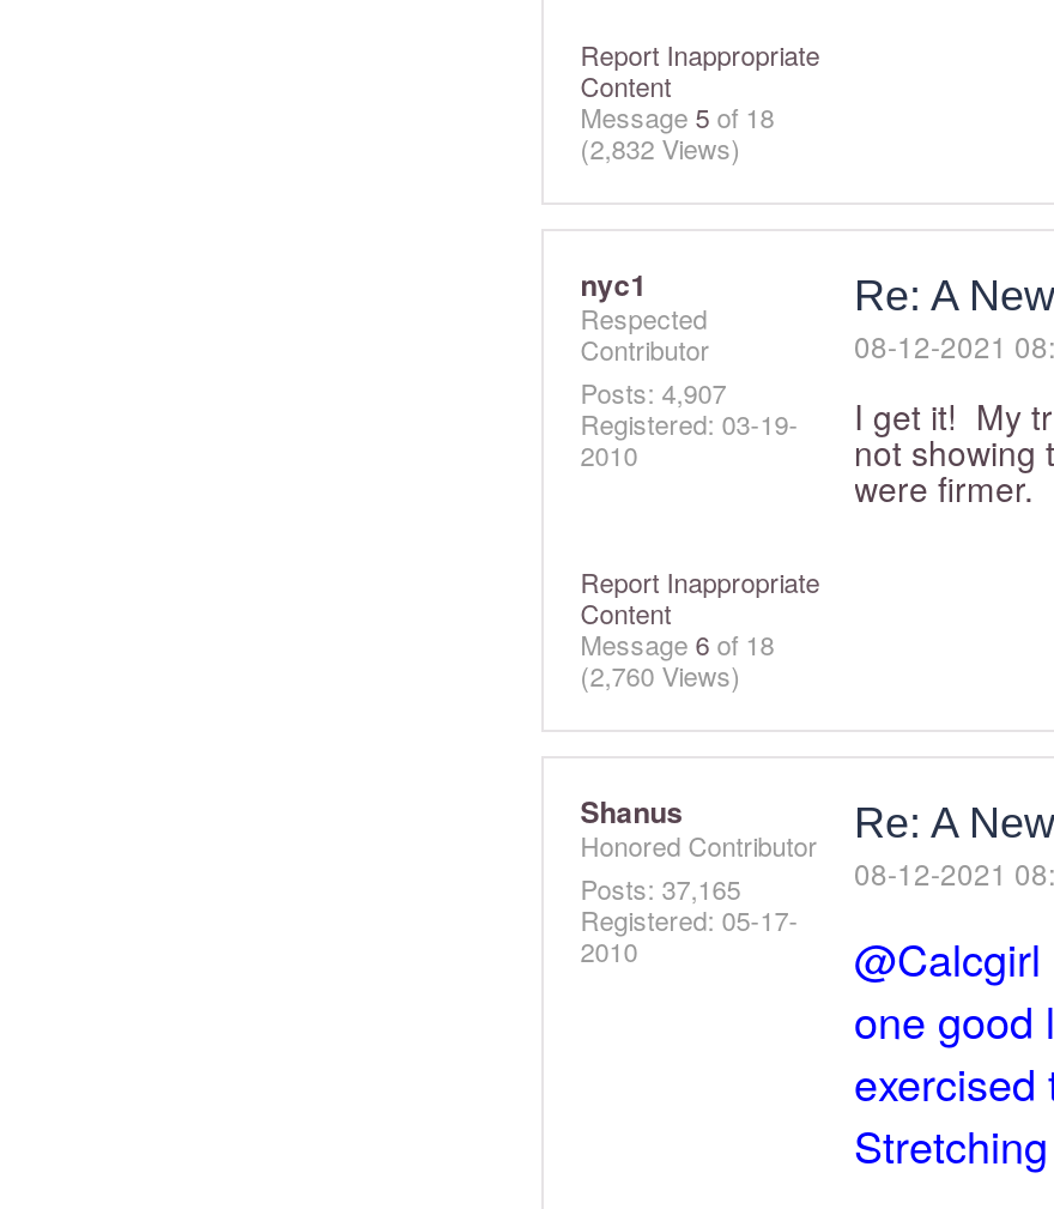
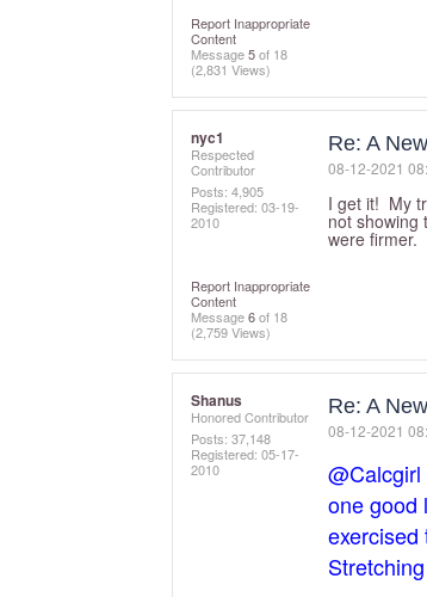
[580,128,741,167] (2,832 Views) -> [191,60,271,79] (2,831 Views)
[580,373,726,411] Posts: 4,907 -> [191,181,264,201] Posts: 4,905
[580,655,741,694] (2,760 Views) -> [191,322,271,341] (2,759 Views)
[580,869,741,907] Posts: 37,165 -> [191,429,271,448] Posts: 37,148

